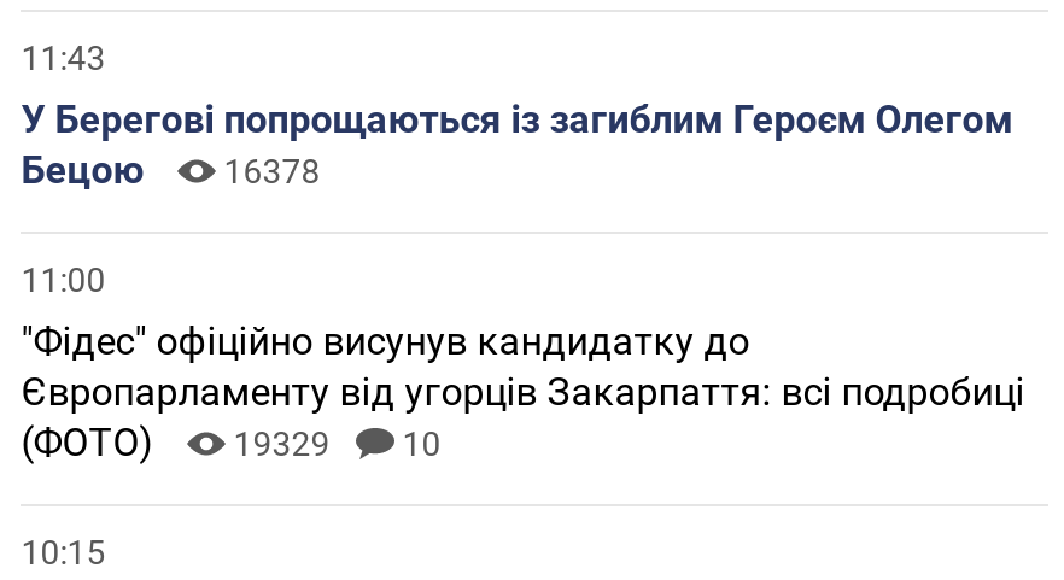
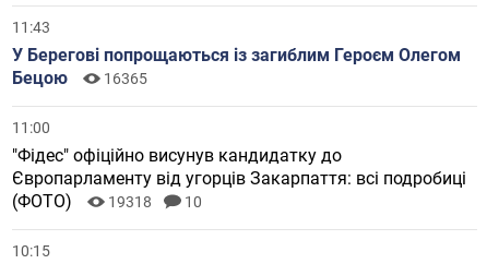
[21,146,320,192] Бецою 16378 -> [12,68,148,88] Бецою 16365
[21,418,441,464] (ФОТО) 19329 10 -> [12,191,202,212] (ФОТО) 19318 10

